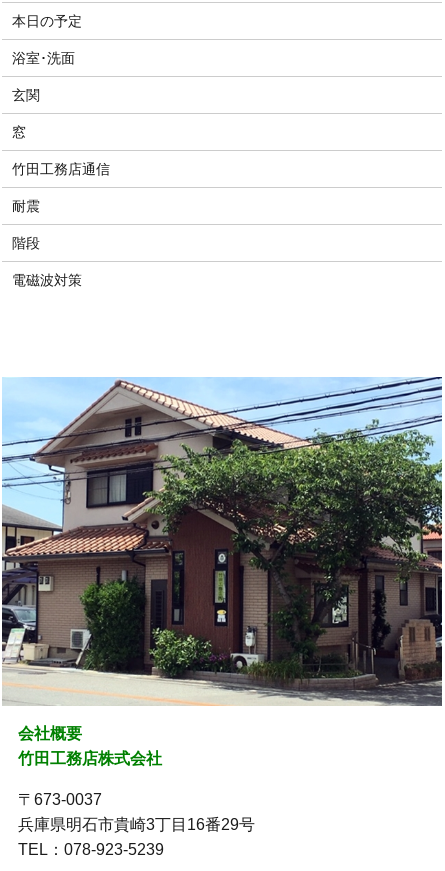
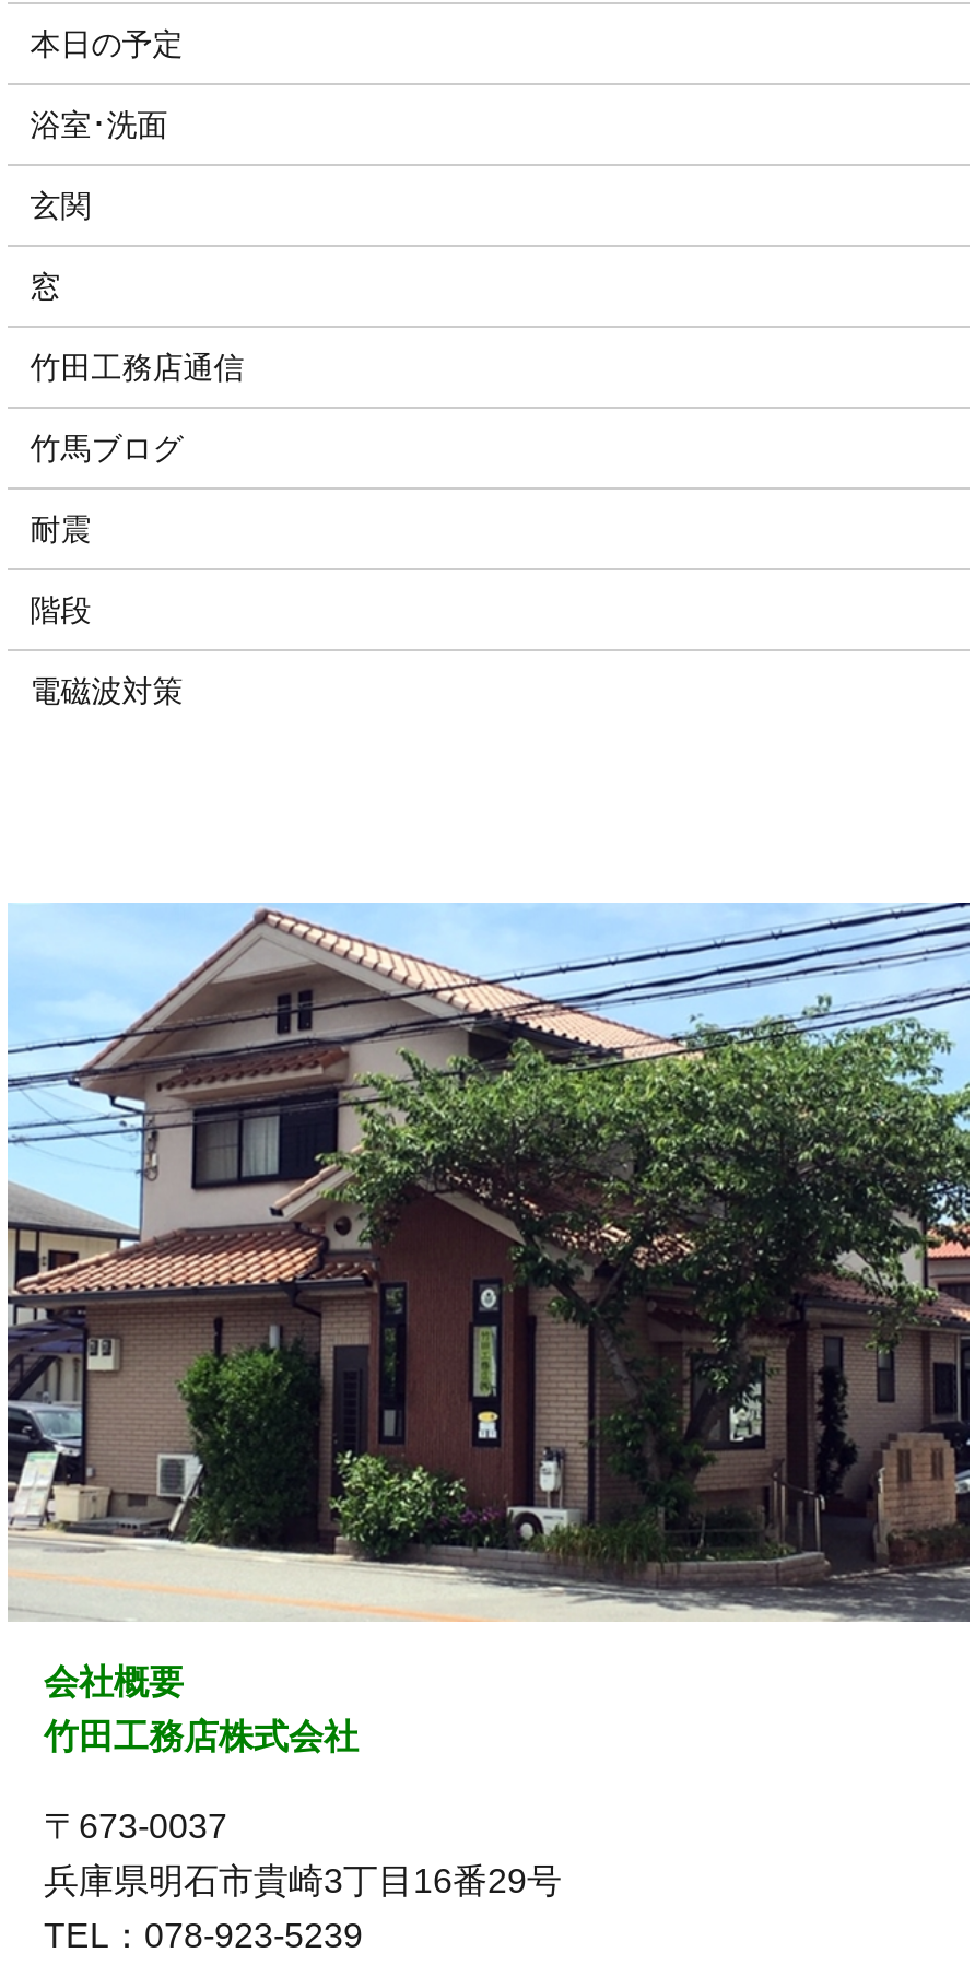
none -> [30,431,183,466] 竹馬ブログ

